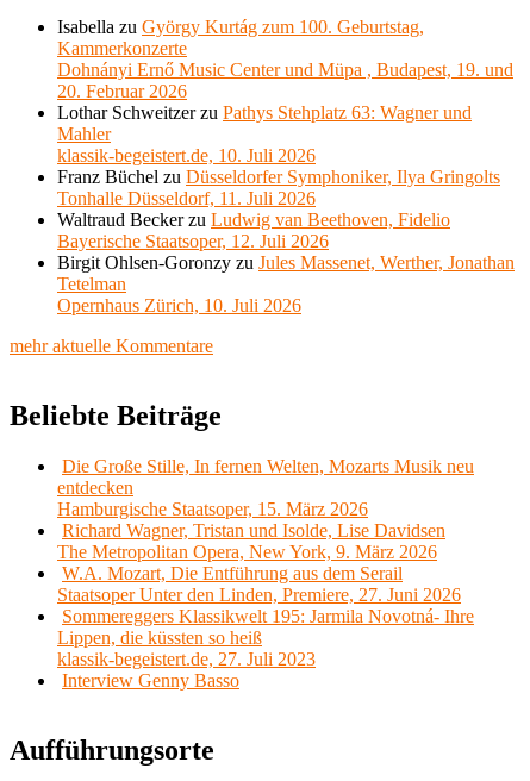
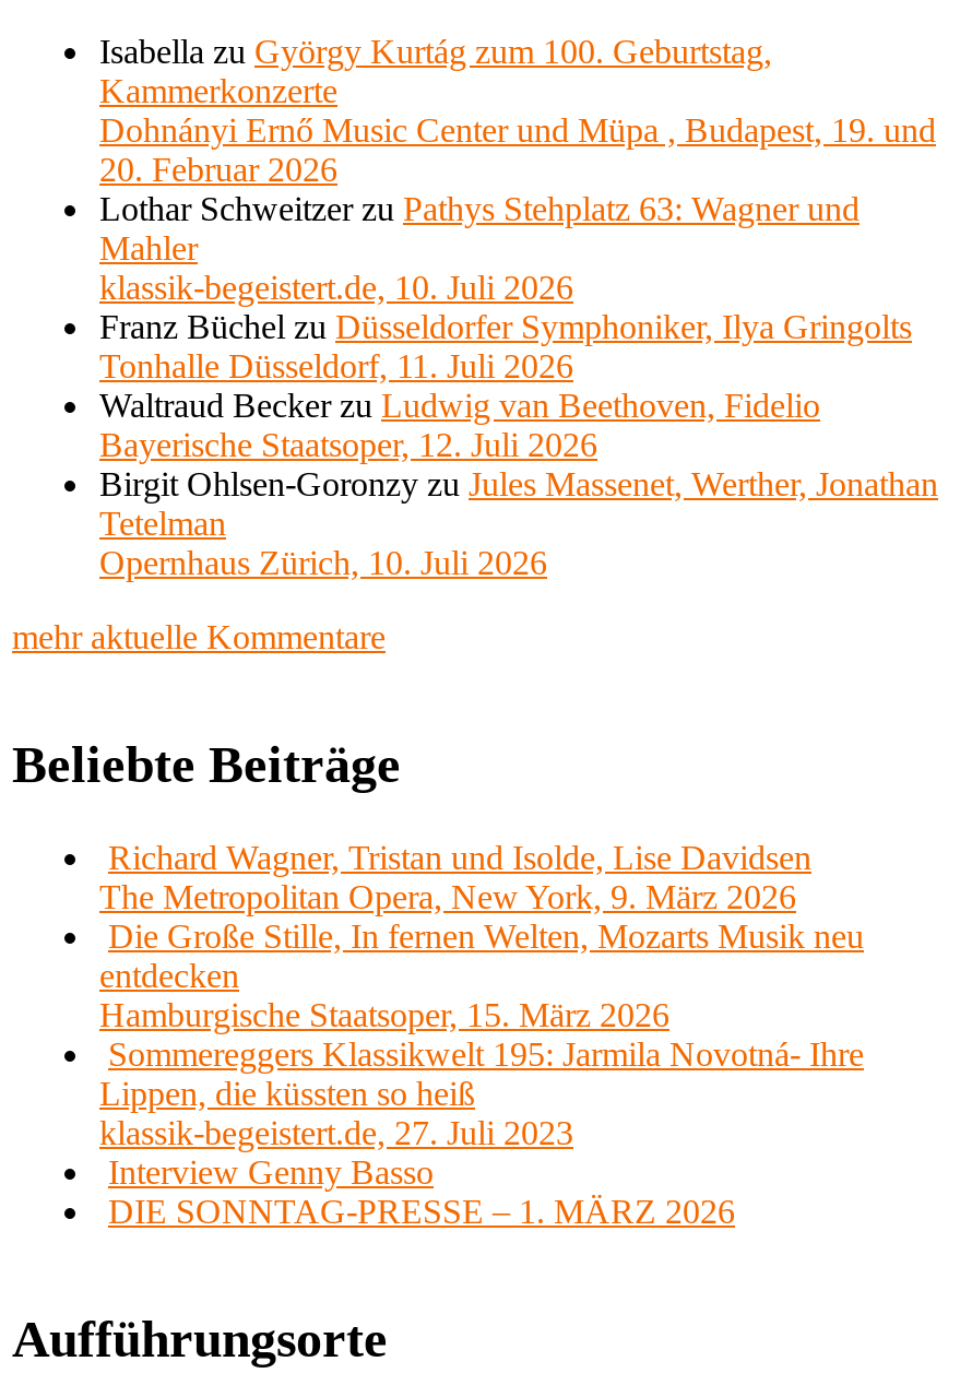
moved [57,456,474,519] -> [99,917,864,1033]: Die Große Stille, In fernen Welten, Mozarts Musik neu | entdecken | Hamburgische Staatsoper, 15. März 2026
moved [57,520,445,562] -> [99,839,811,915]: Richard Wagner, Tristan und Isolde, Lise Davidsen | The Metropolitan Opera, New York, 9. März 2026
[57,563,461,605] W.A. Mozart, Die Entführung aus dem Serail | Staatsoper Unter den Linden, Premiere, 27. Juni 2026 -> none
moved [57,606,474,690] -> [99,1035,864,1190]: Sommereggers Klassikwelt 195: Jarmila Novotná- Ihre | Lippen, die küssten so heiß | klassik-begeistert.de, 27. Juli 2023 | Interview Genny Basso
none -> [108,1193,735,1230] DIE SONNTAG-PRESSE – 1. MÄRZ 2026

